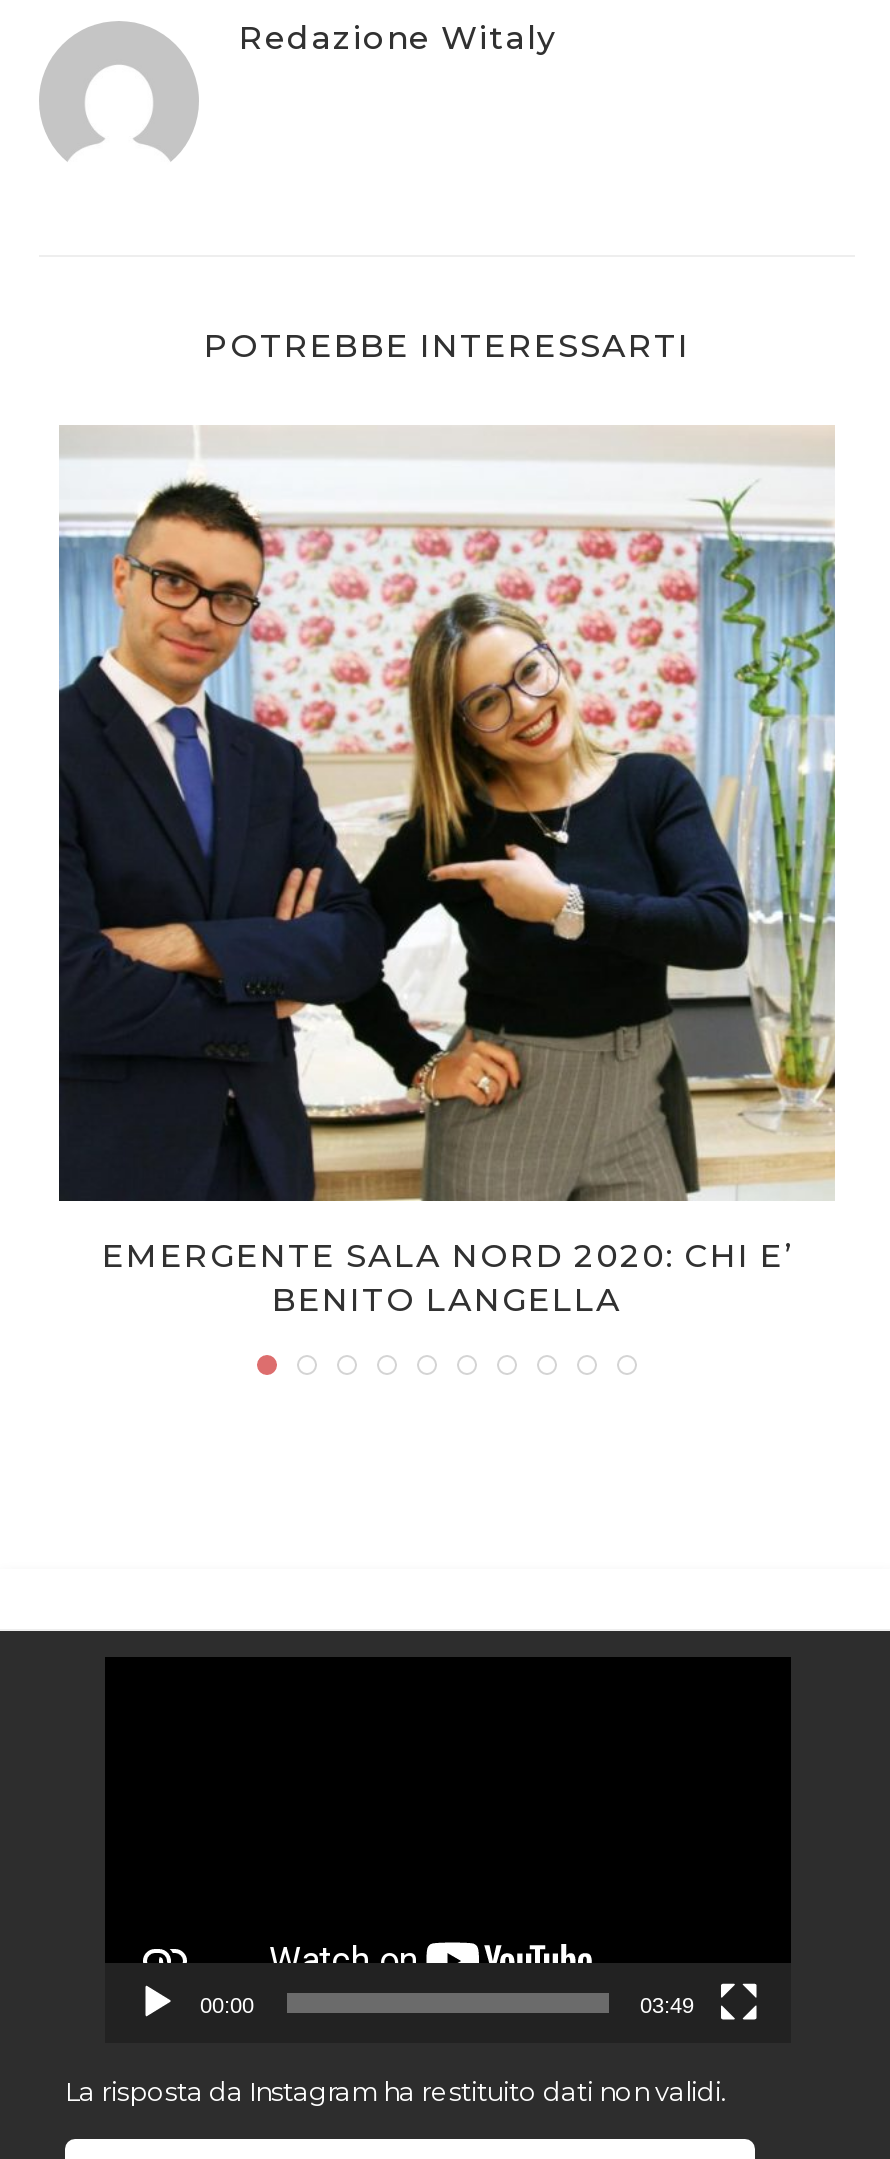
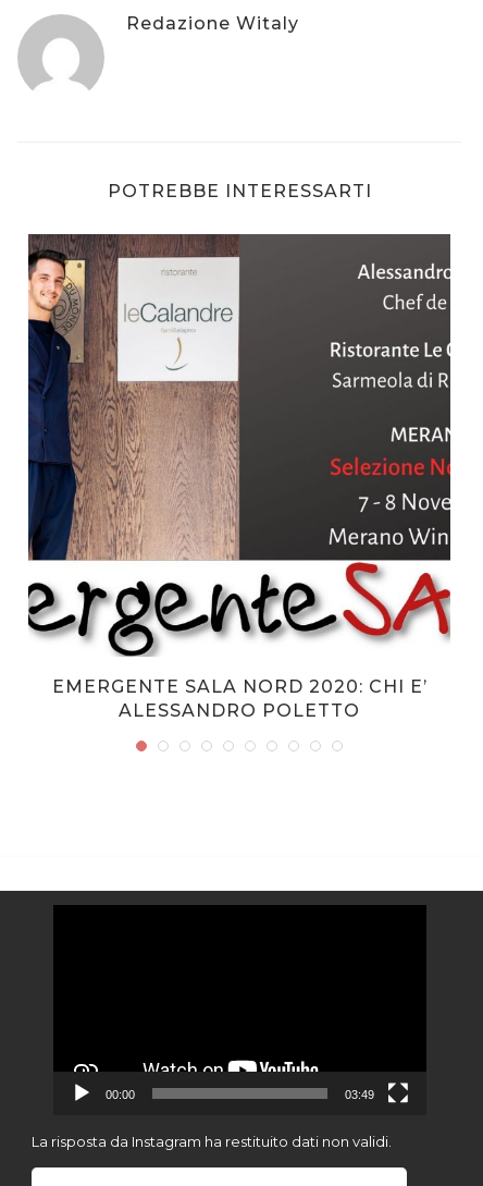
[57,425,837,1319] [image] | BENITO LANGELLA -> [27,233,451,721] [image] | ALESSANDRO POLETTO

